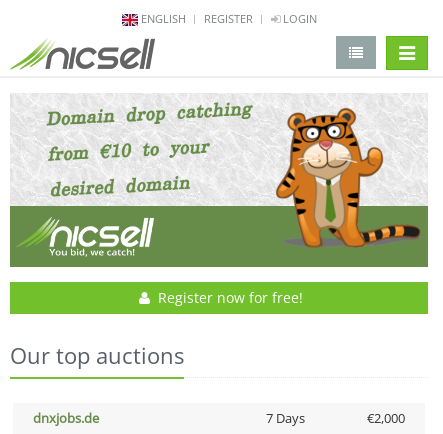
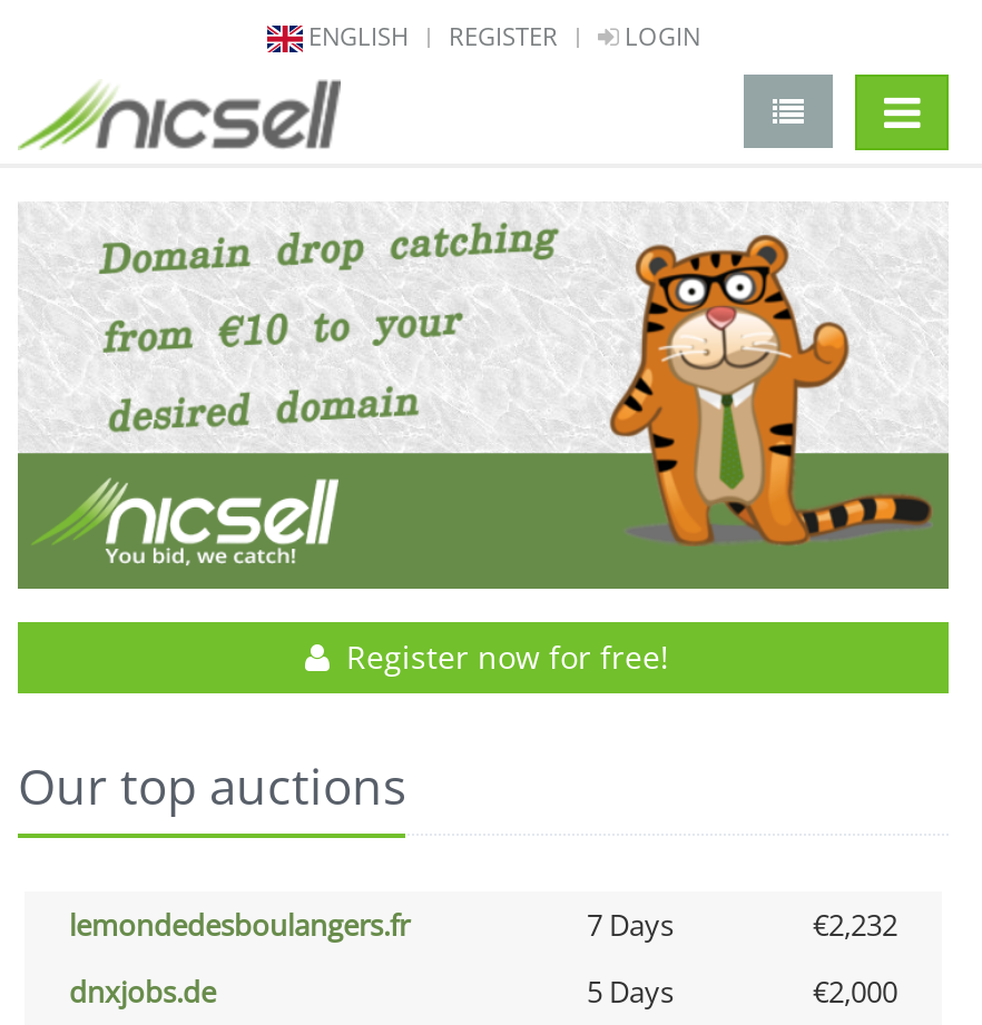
none -> [69,905,897,945] lemondedesboulangers.fr | 7 Days | €2,232
[265,409,304,427] 7 Days -> [587,972,674,1012] 5 Days

